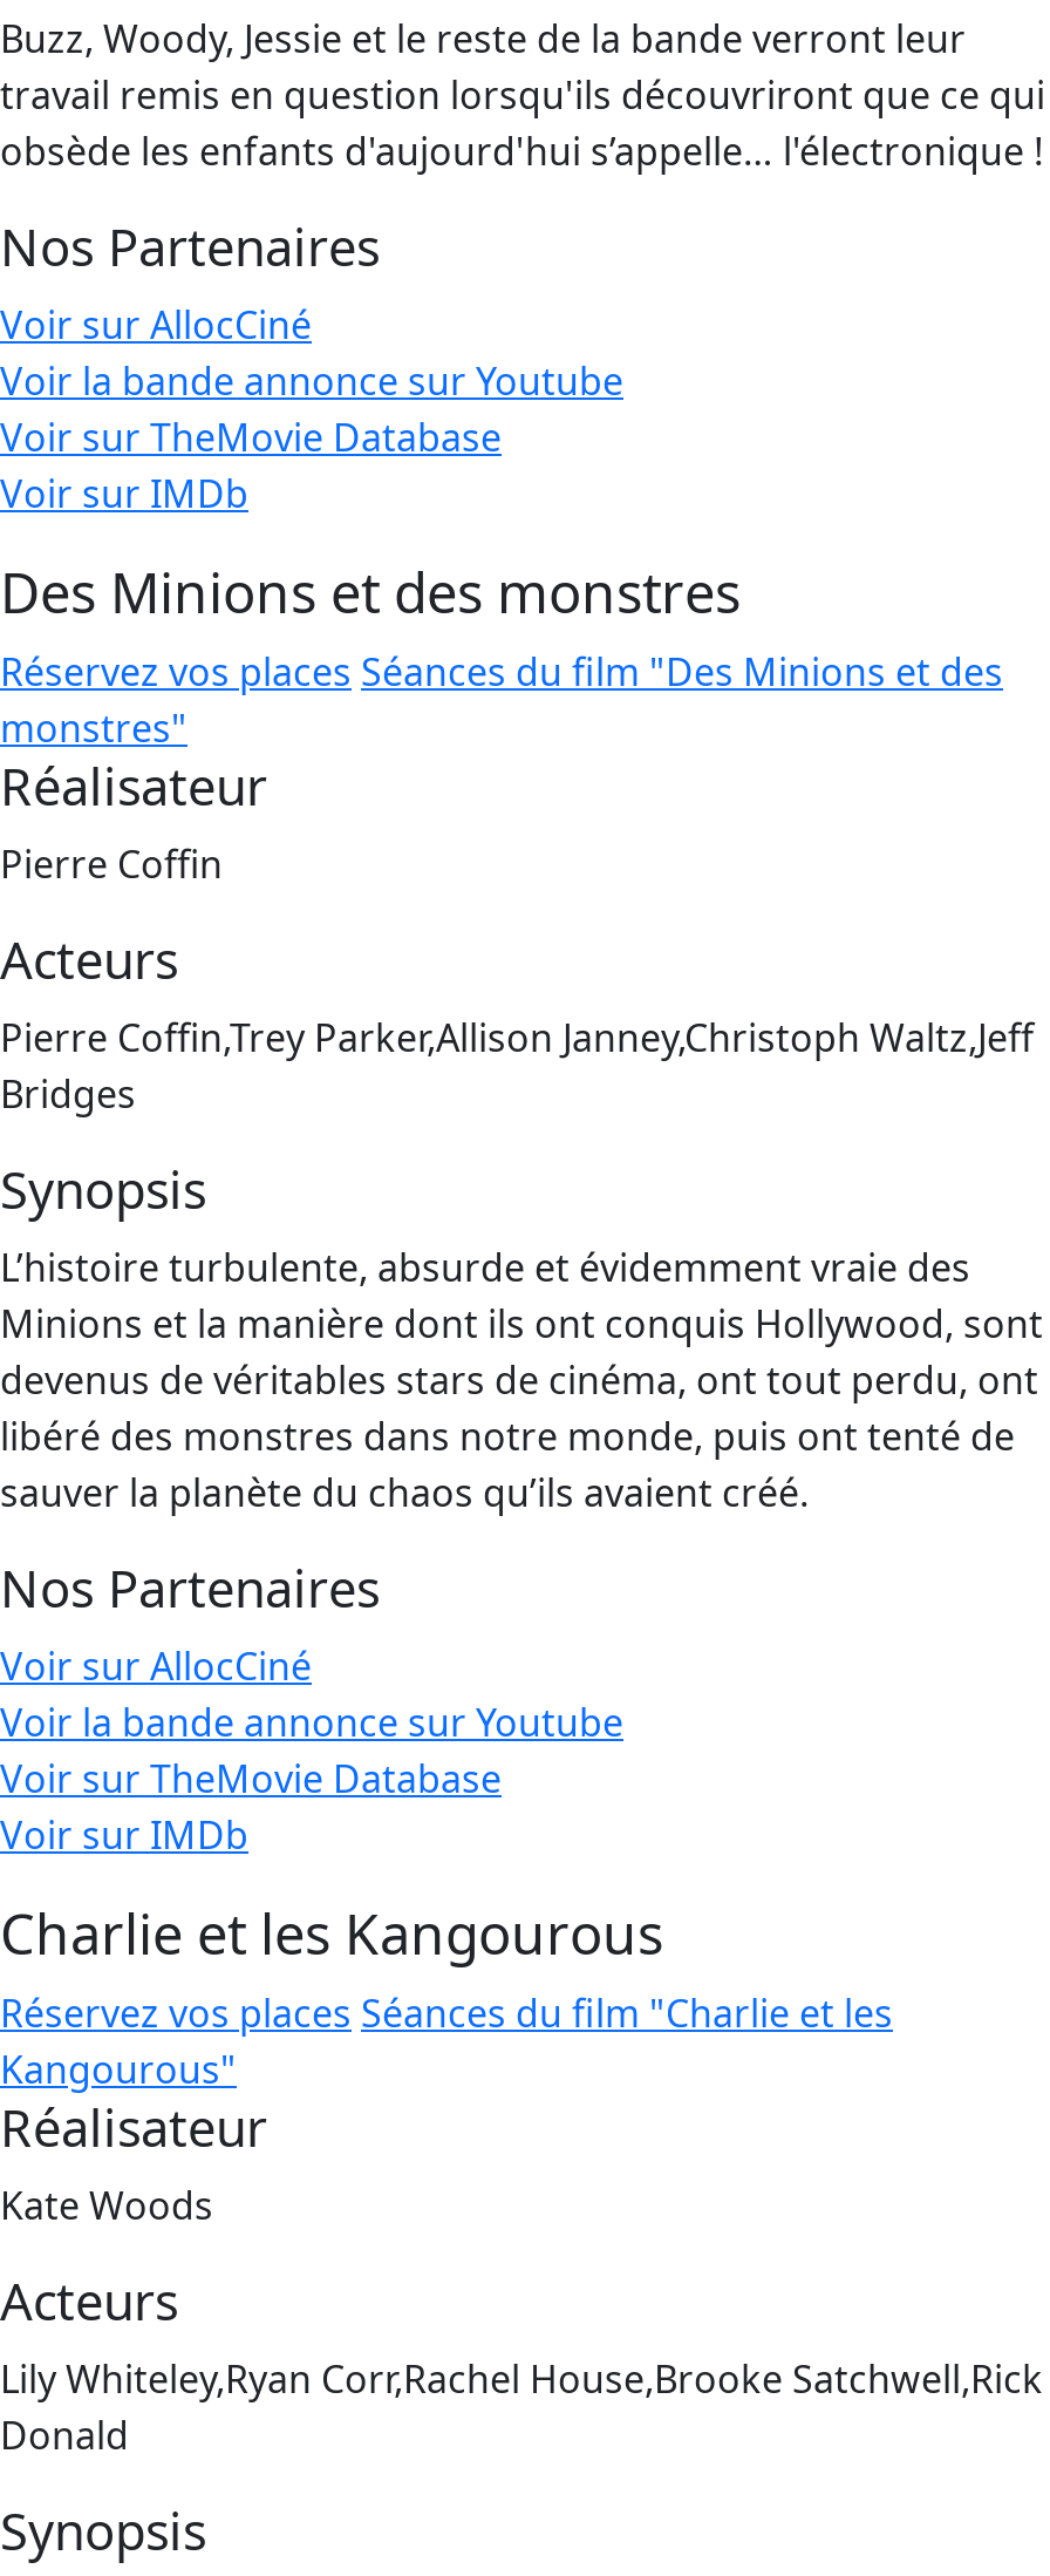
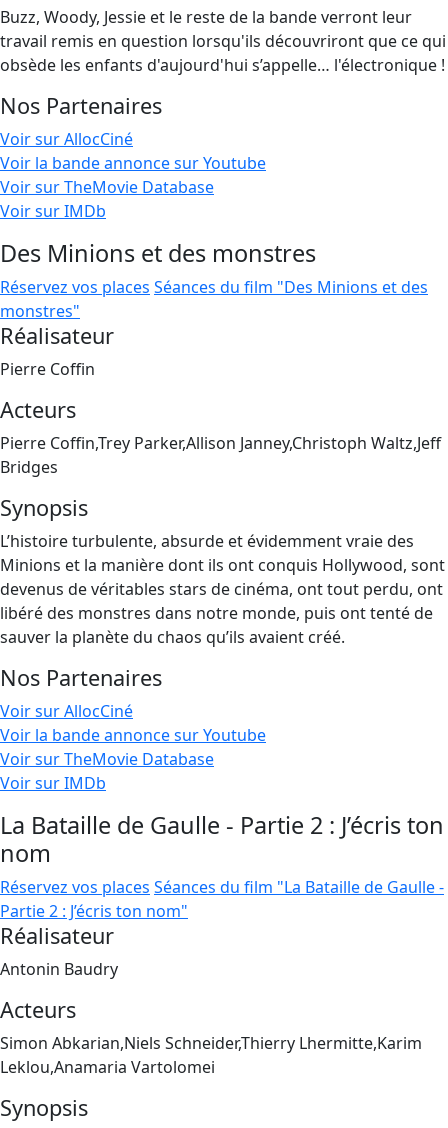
[0,1896,893,2095] Charlie et les Kangourous | Réservez vos places Séances du film "Charlie et les | Kangourous" -> [0,809,444,922] La Bataille de Gaulle - Partie 2 : J’écris ton | nom | Réservez vos places Séances du film "La Bataille de Gaulle - | Partie 2 : J’écris ton nom"
[0,2180,213,2231] Kate Woods -> [0,958,118,980] Antonin Baudry
[0,2353,1043,2461] Lily Whiteley,Ryan Corr,Rachel House,Brooke Satchwell,Rick | Donald -> [0,1032,422,1078] Simon Abkarian,Niels Schneider,Thierry Lhermitte,Karim | Leklou,Anamaria Vartolomei

